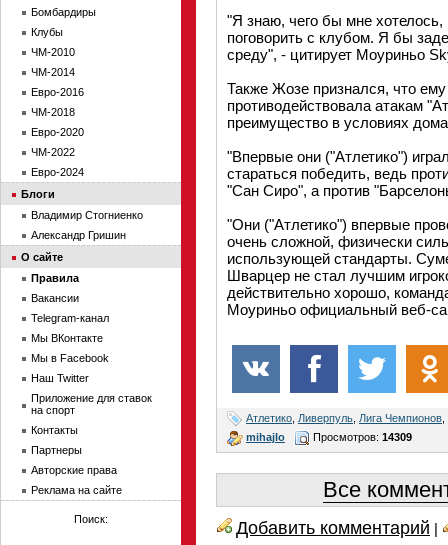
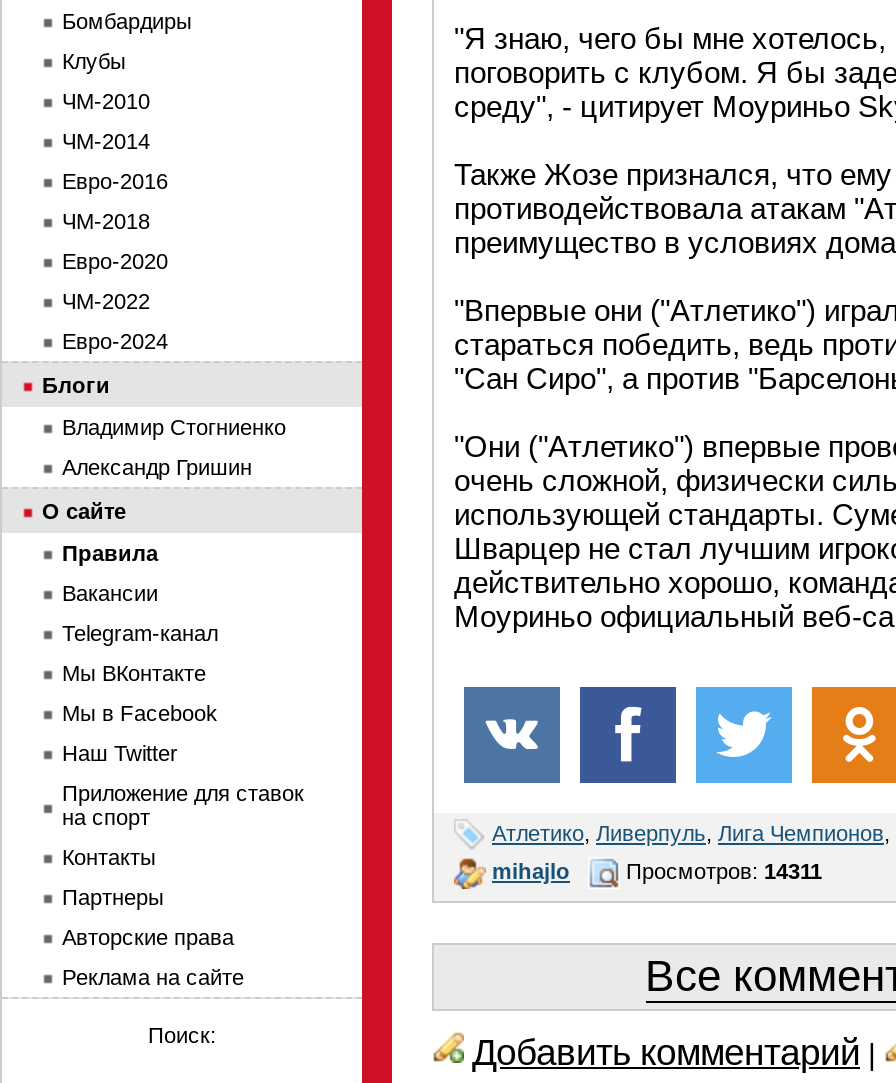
[310,431,412,443] Просмотров: 14309 -> [620,859,822,883] Просмотров: 14311

